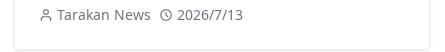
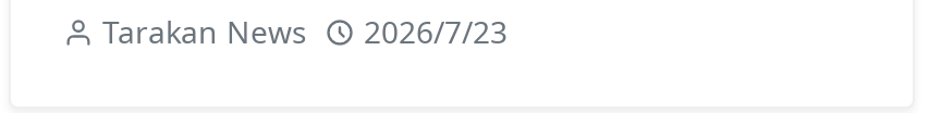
[57,5,243,24] Tarakan News 2026/7/13 -> [102,10,508,52] Tarakan News 2026/7/23

